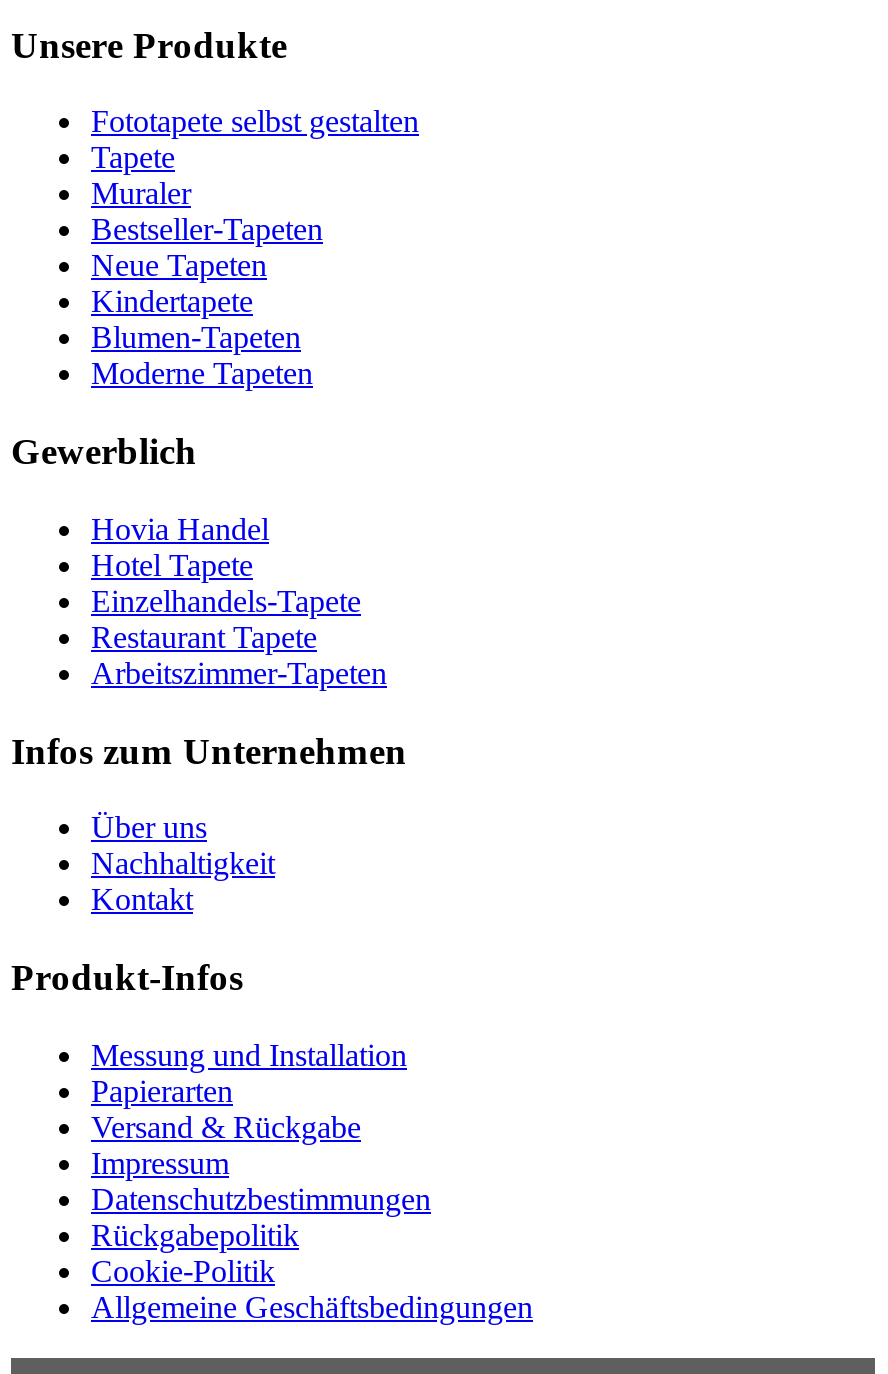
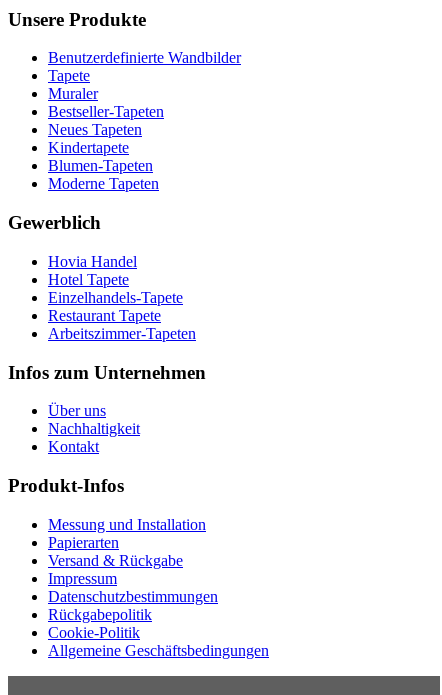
[91,105,419,139] Fototapete selbst gestalten -> [48,49,241,66] Benutzerdefinierte Wandbilder
[91,249,267,283] Neue Tapeten -> [48,121,142,138] Neues Tapeten

